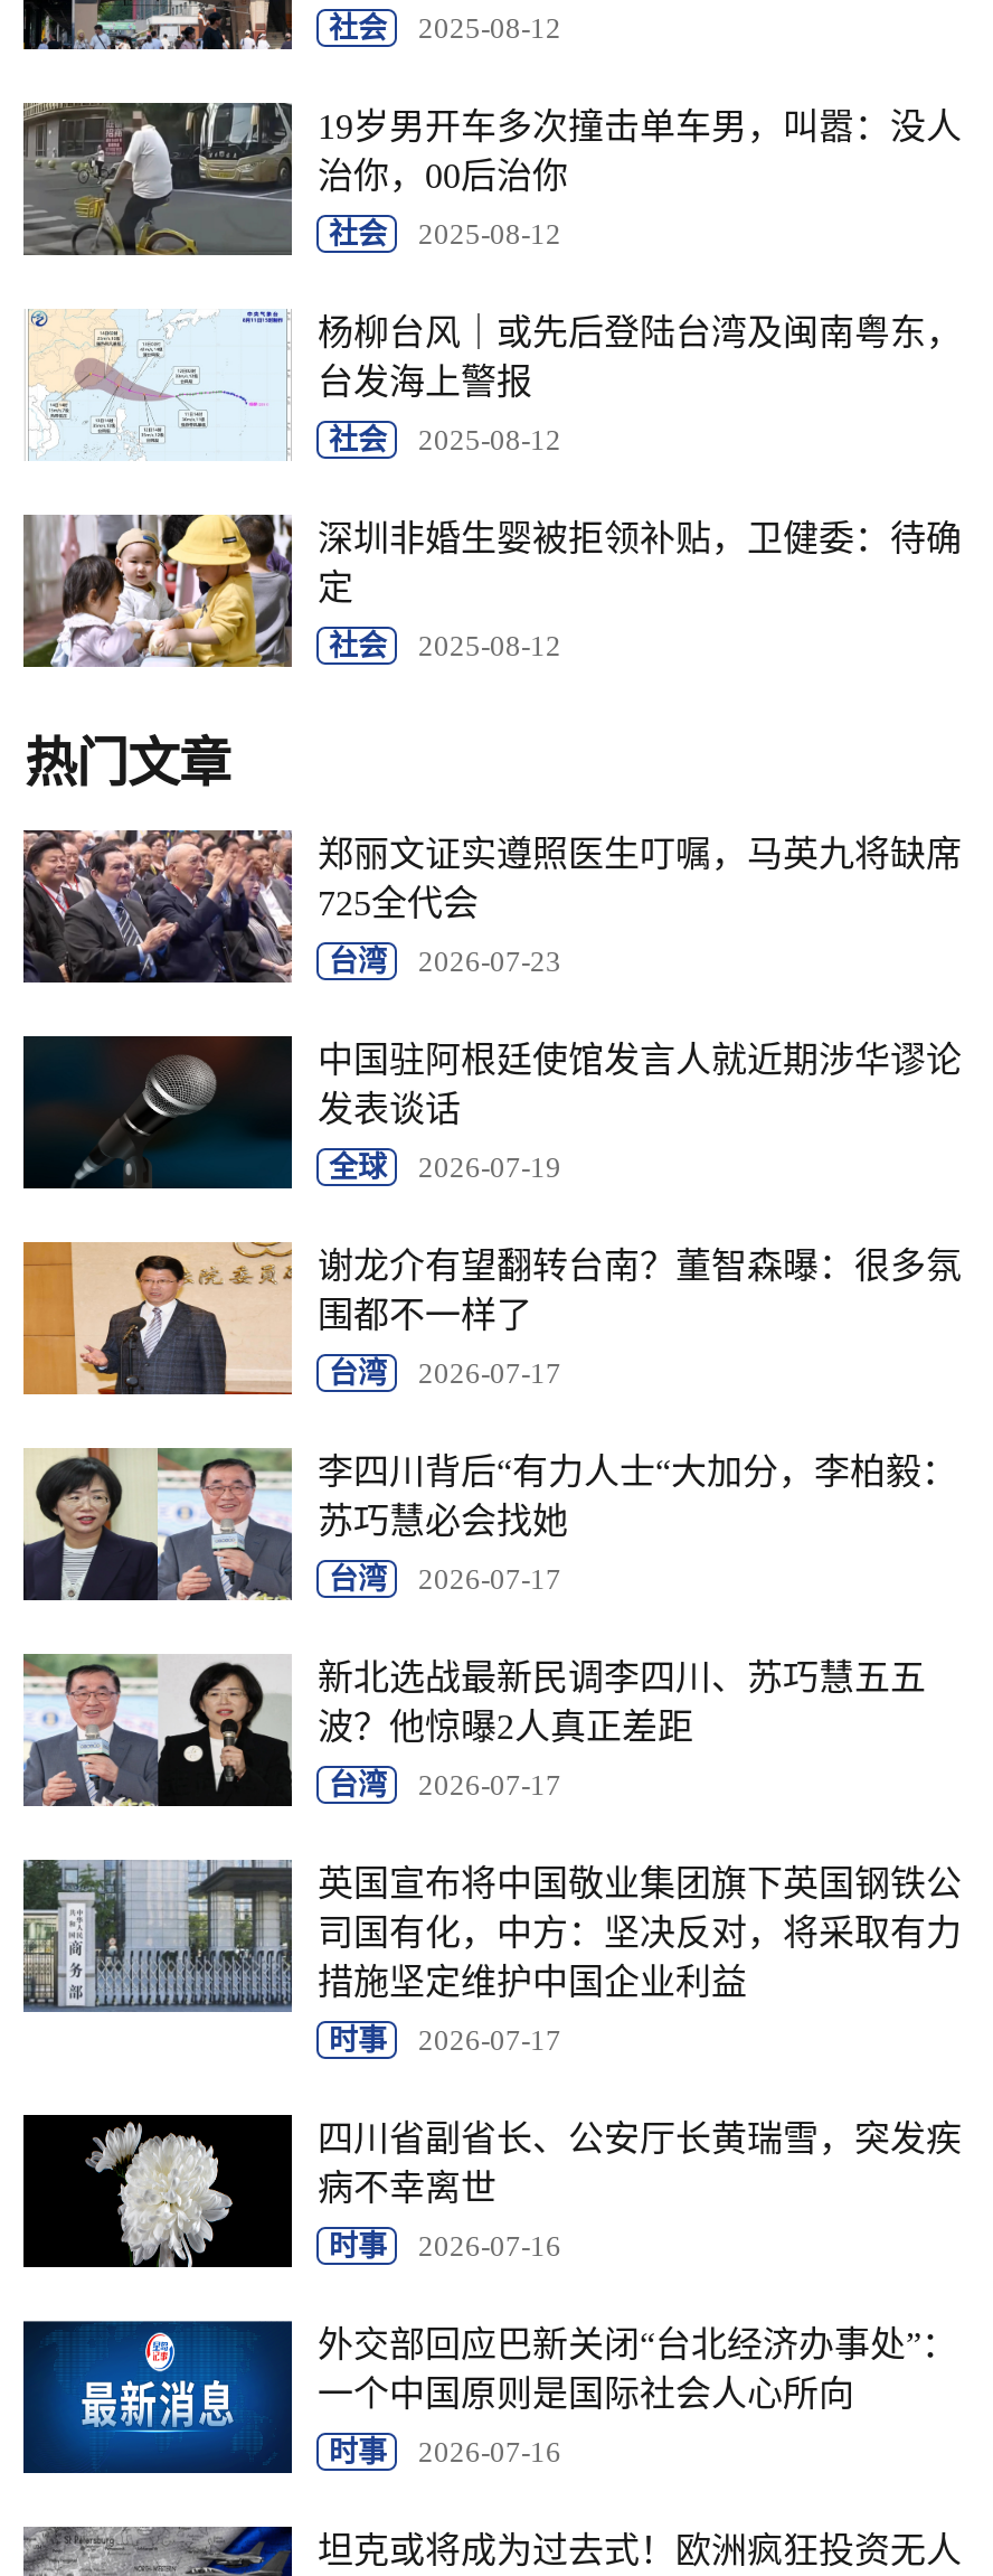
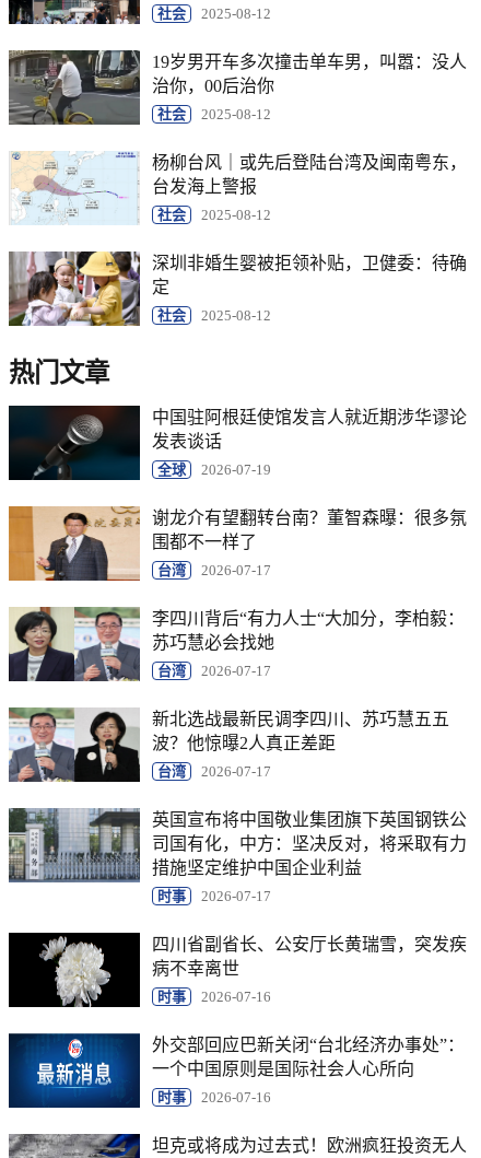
[21,828,961,985] [image] | 郑丽文证实遵照医生叮嘱，马英九将缺席 | 725全代会 | 台湾 | 2026-07-23 -> none

